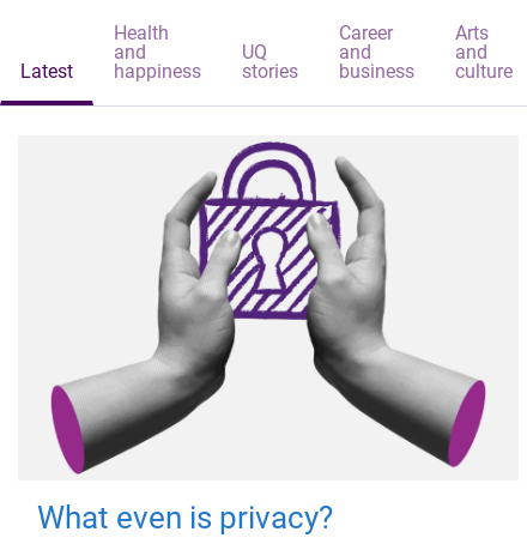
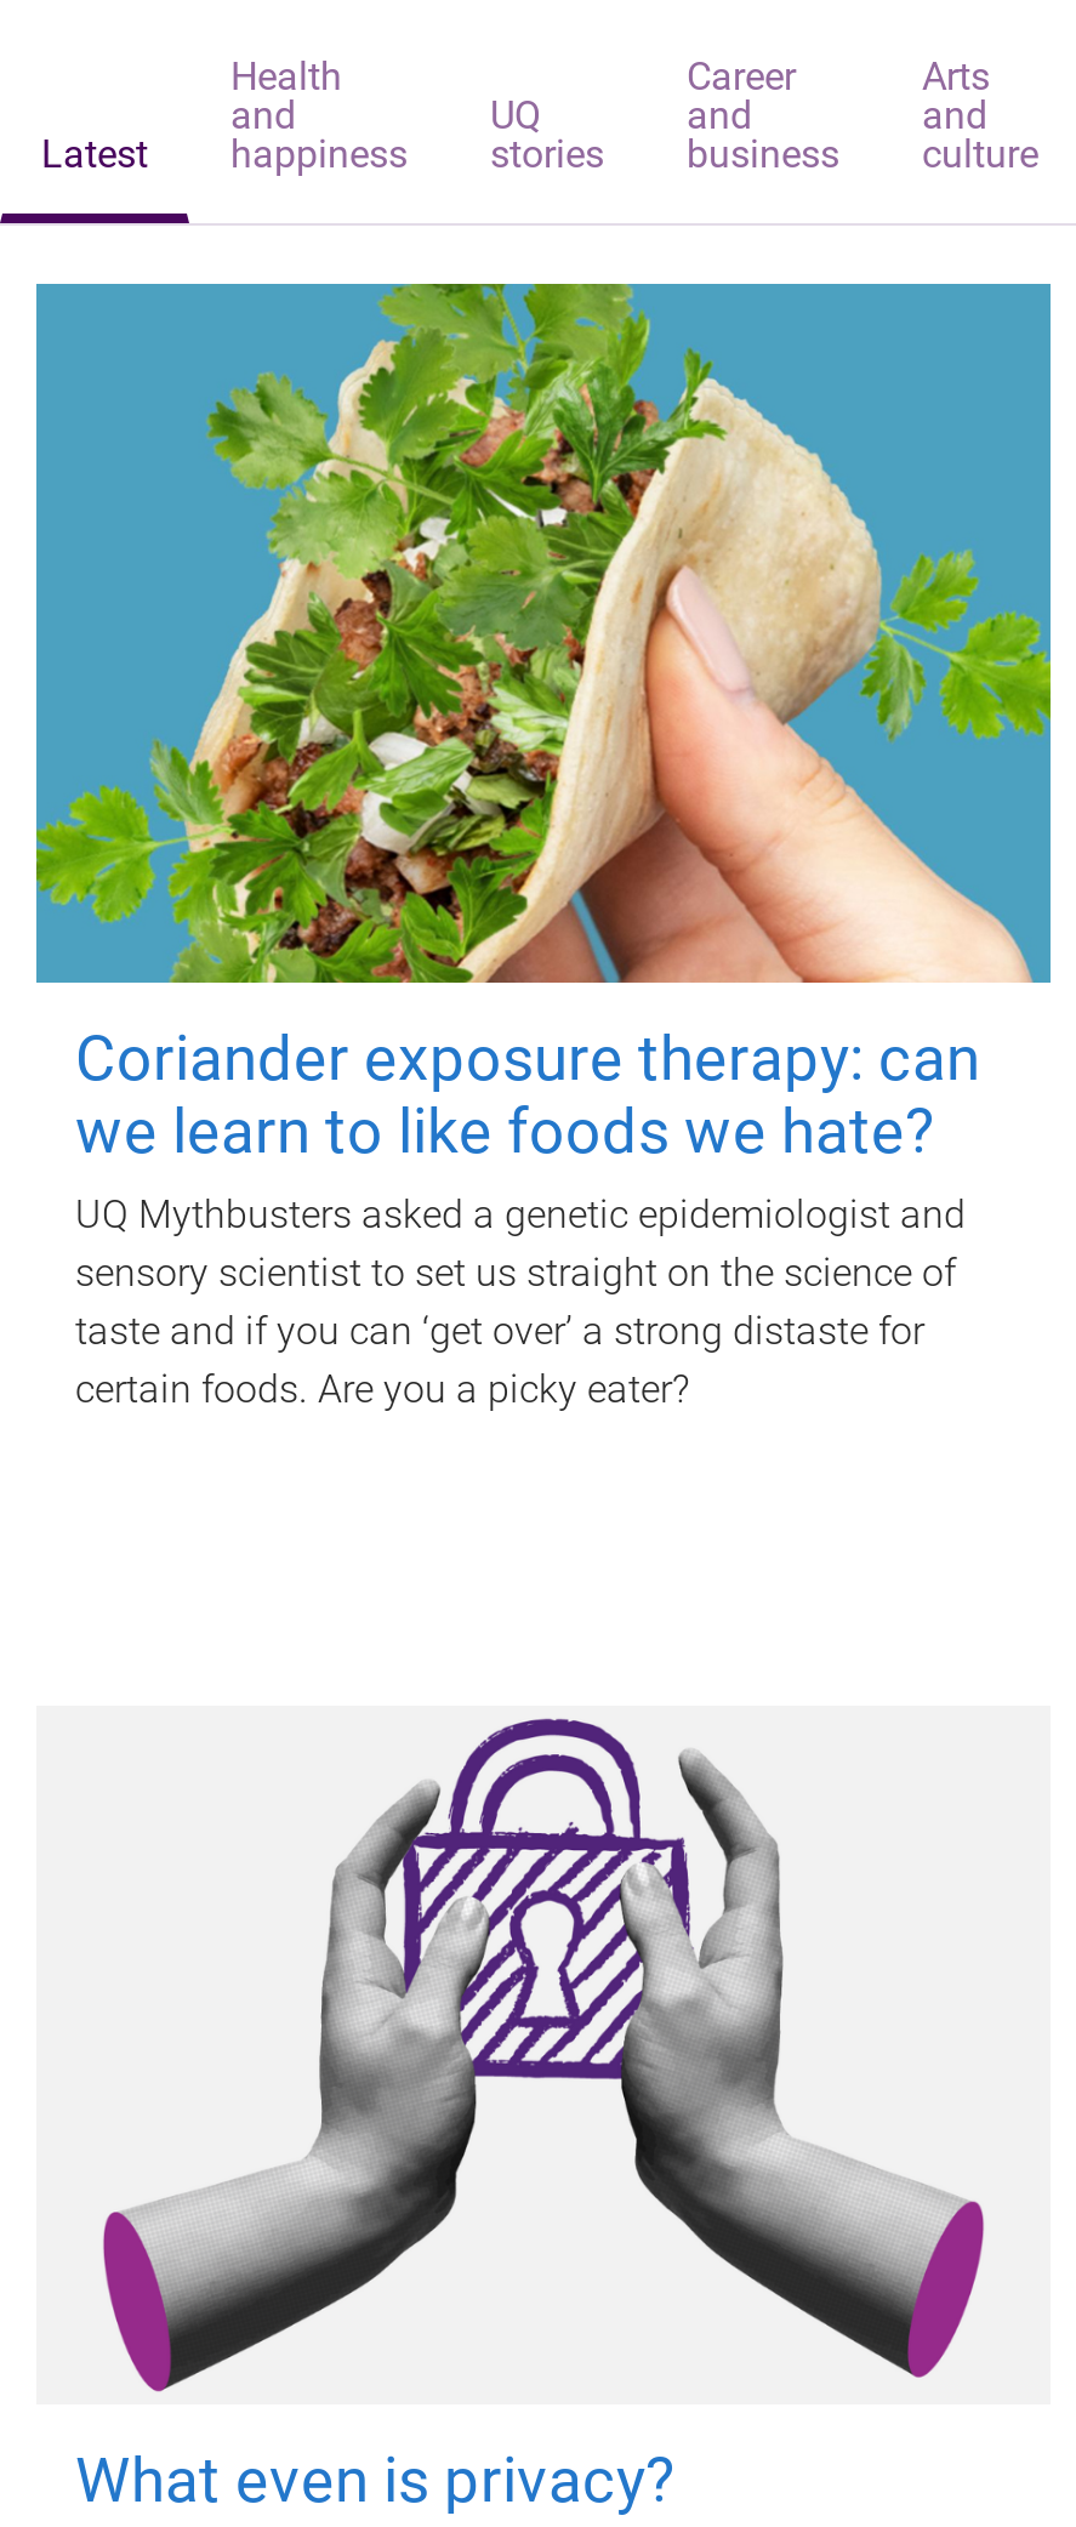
none -> [34,281,1053,1412] [image] | Coriander exposure therapy: can | we learn to like foods we hate? | UQ Mythbusters asked a genetic epidemiologist and | sensory scientist to set us straight on the science of | taste and if you can ‘get over’ a strong distaste for | certain foods. Are you a picky eater?

